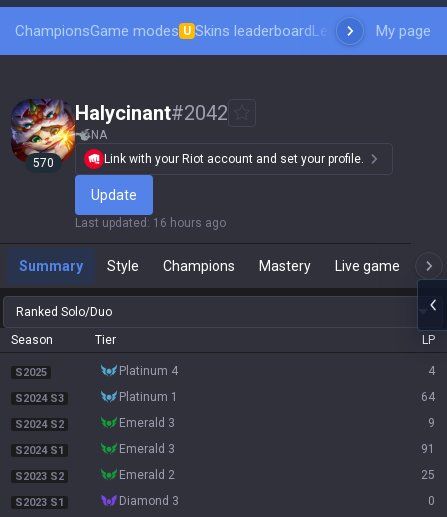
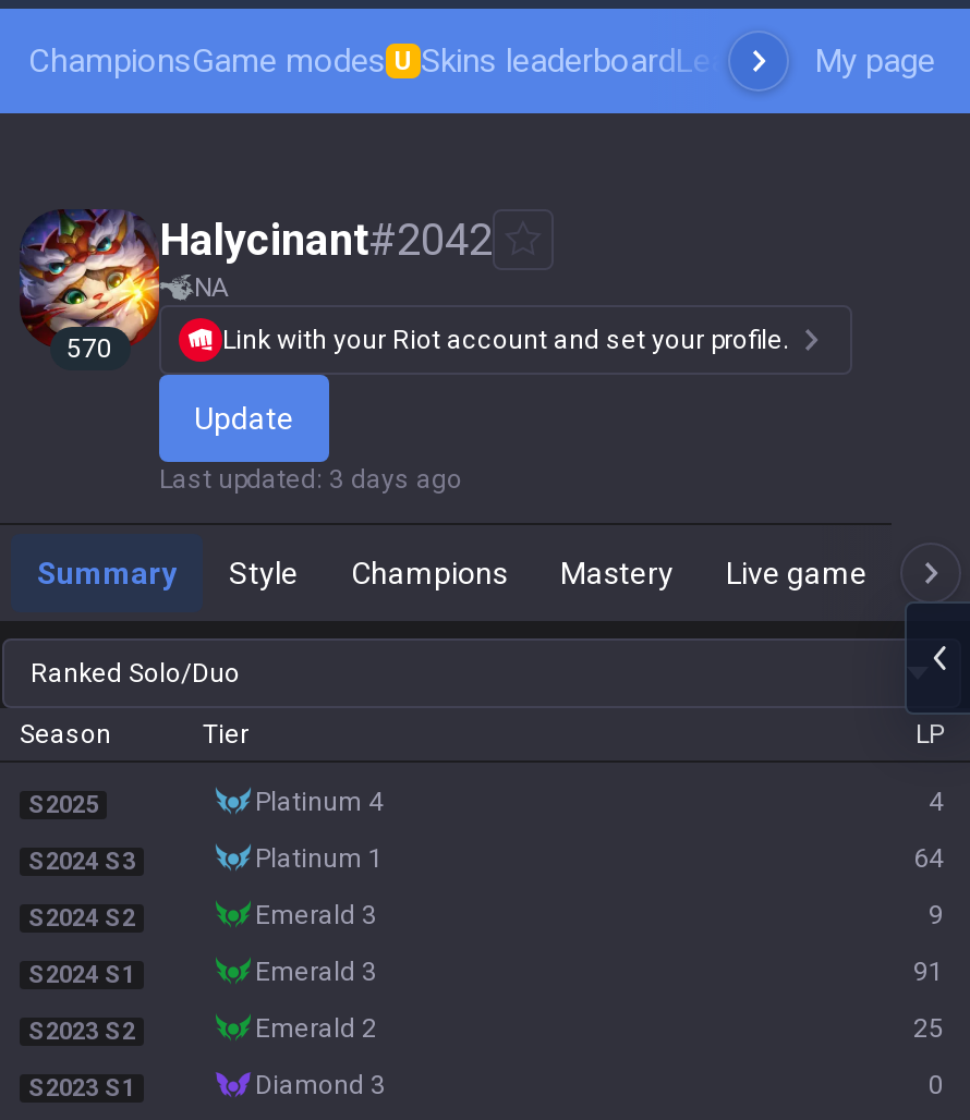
[75,216,226,230] Last updated: 16 hours ago -> [159,464,462,495] Last updated: 3 days ago

